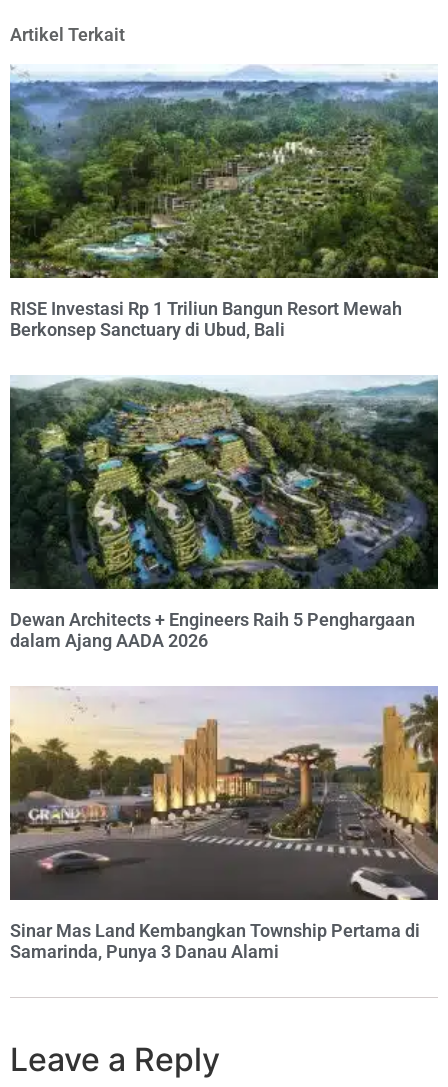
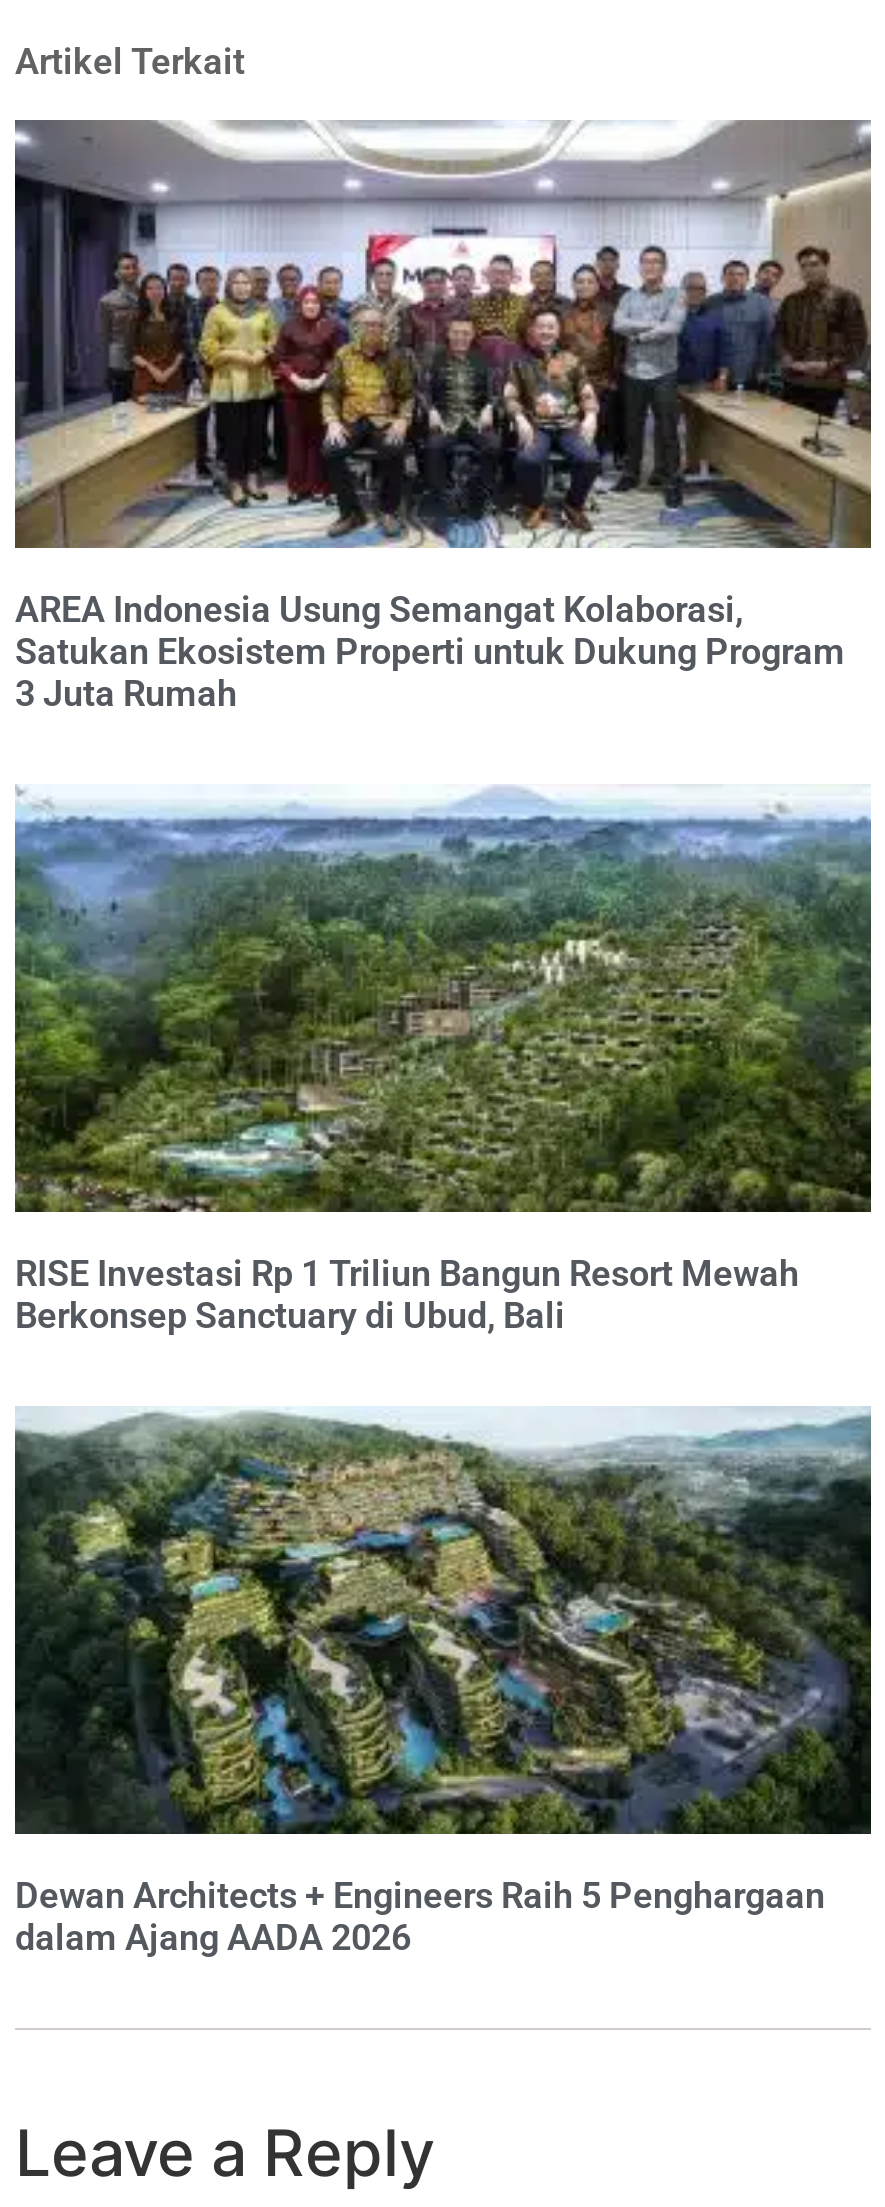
none -> [13,118,873,713] [image] | AREA Indonesia Usung Semangat Kolaborasi, | Satukan Ekosistem Properti untuk Dukung Program | 3 Juta Rumah
moved [8,64,440,650] -> [11,784,875,1957]: [image] | RISE Investasi Rp 1 Triliun Bangun Resort Mewah | Berkonsep Sanctuary di Ubud, Bali | Dewan Architects + Engineers Raih 5 Penghargaan | dalam Ajang AADA 2026
[9,686,439,961] [image] | Sinar Mas Land Kembangkan Township Pertama di | Samarinda, Punya 3 Danau Alami -> none

